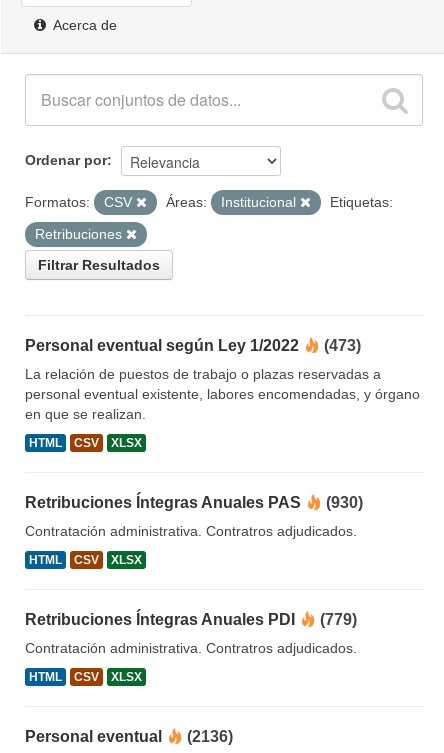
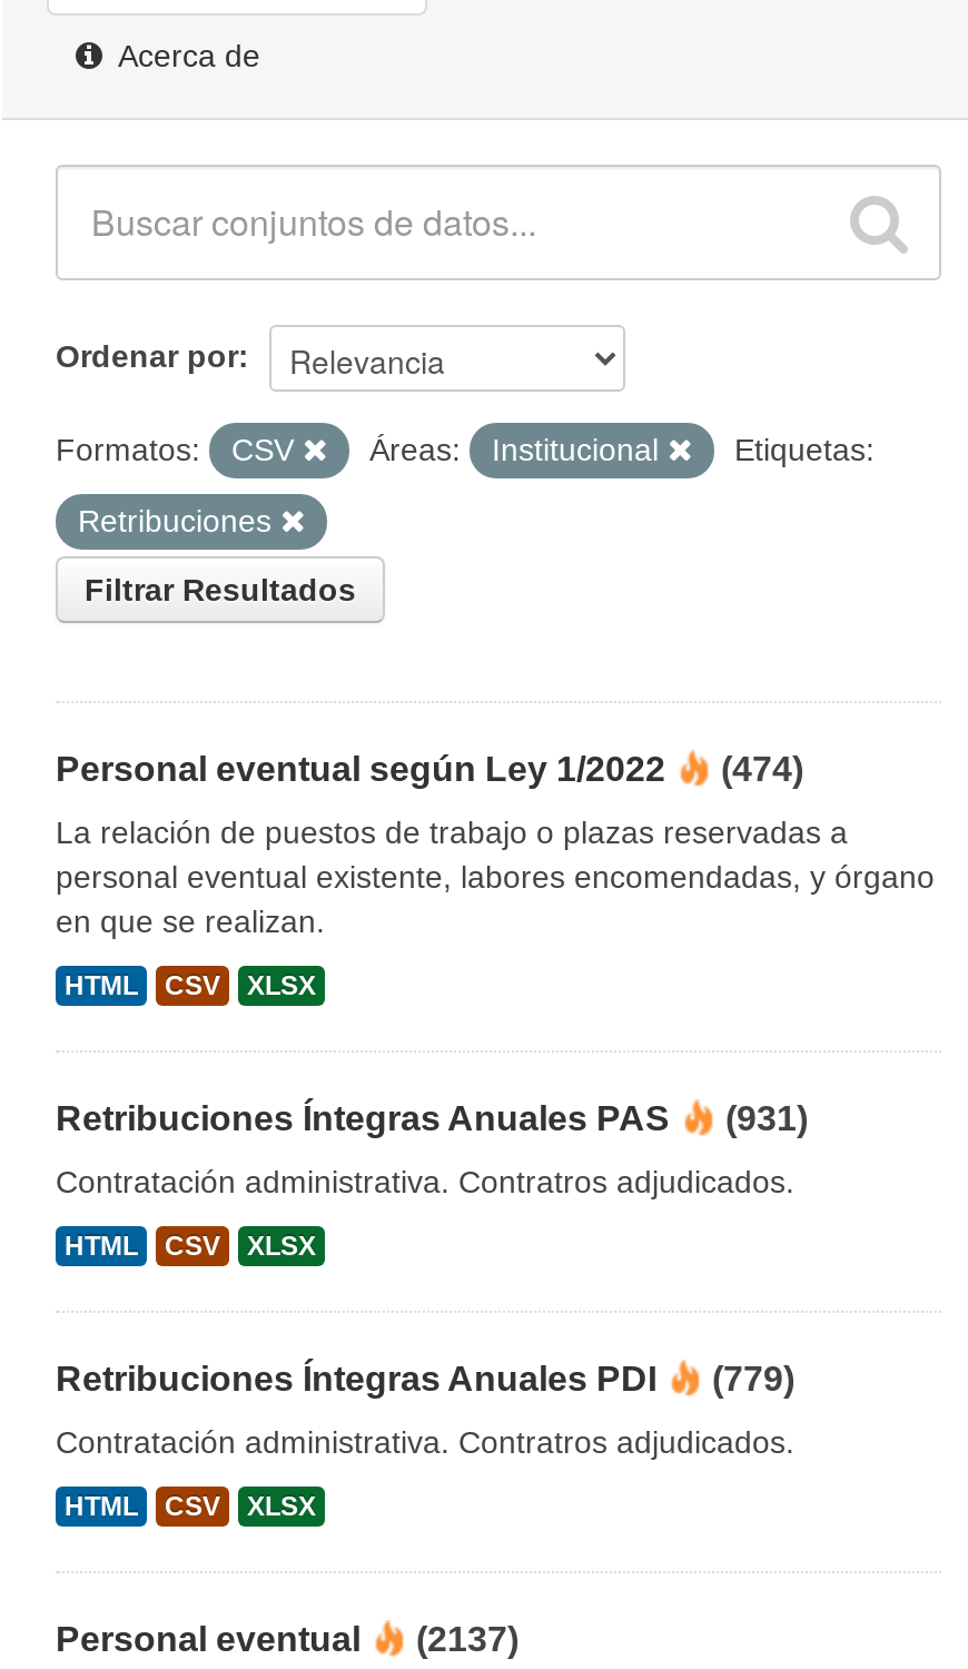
[25,337,361,354] Personal eventual según Ley 1/2022 (473) -> [56,750,803,788] Personal eventual según Ley 1/2022 (474)
[25,494,363,511] Retribuciones Íntegras Anuales PAS (930) -> [56,1100,808,1138] Retribuciones Íntegras Anuales PAS (931)
[25,728,233,745] Personal eventual (2136) -> [56,1620,518,1658] Personal eventual (2137)

